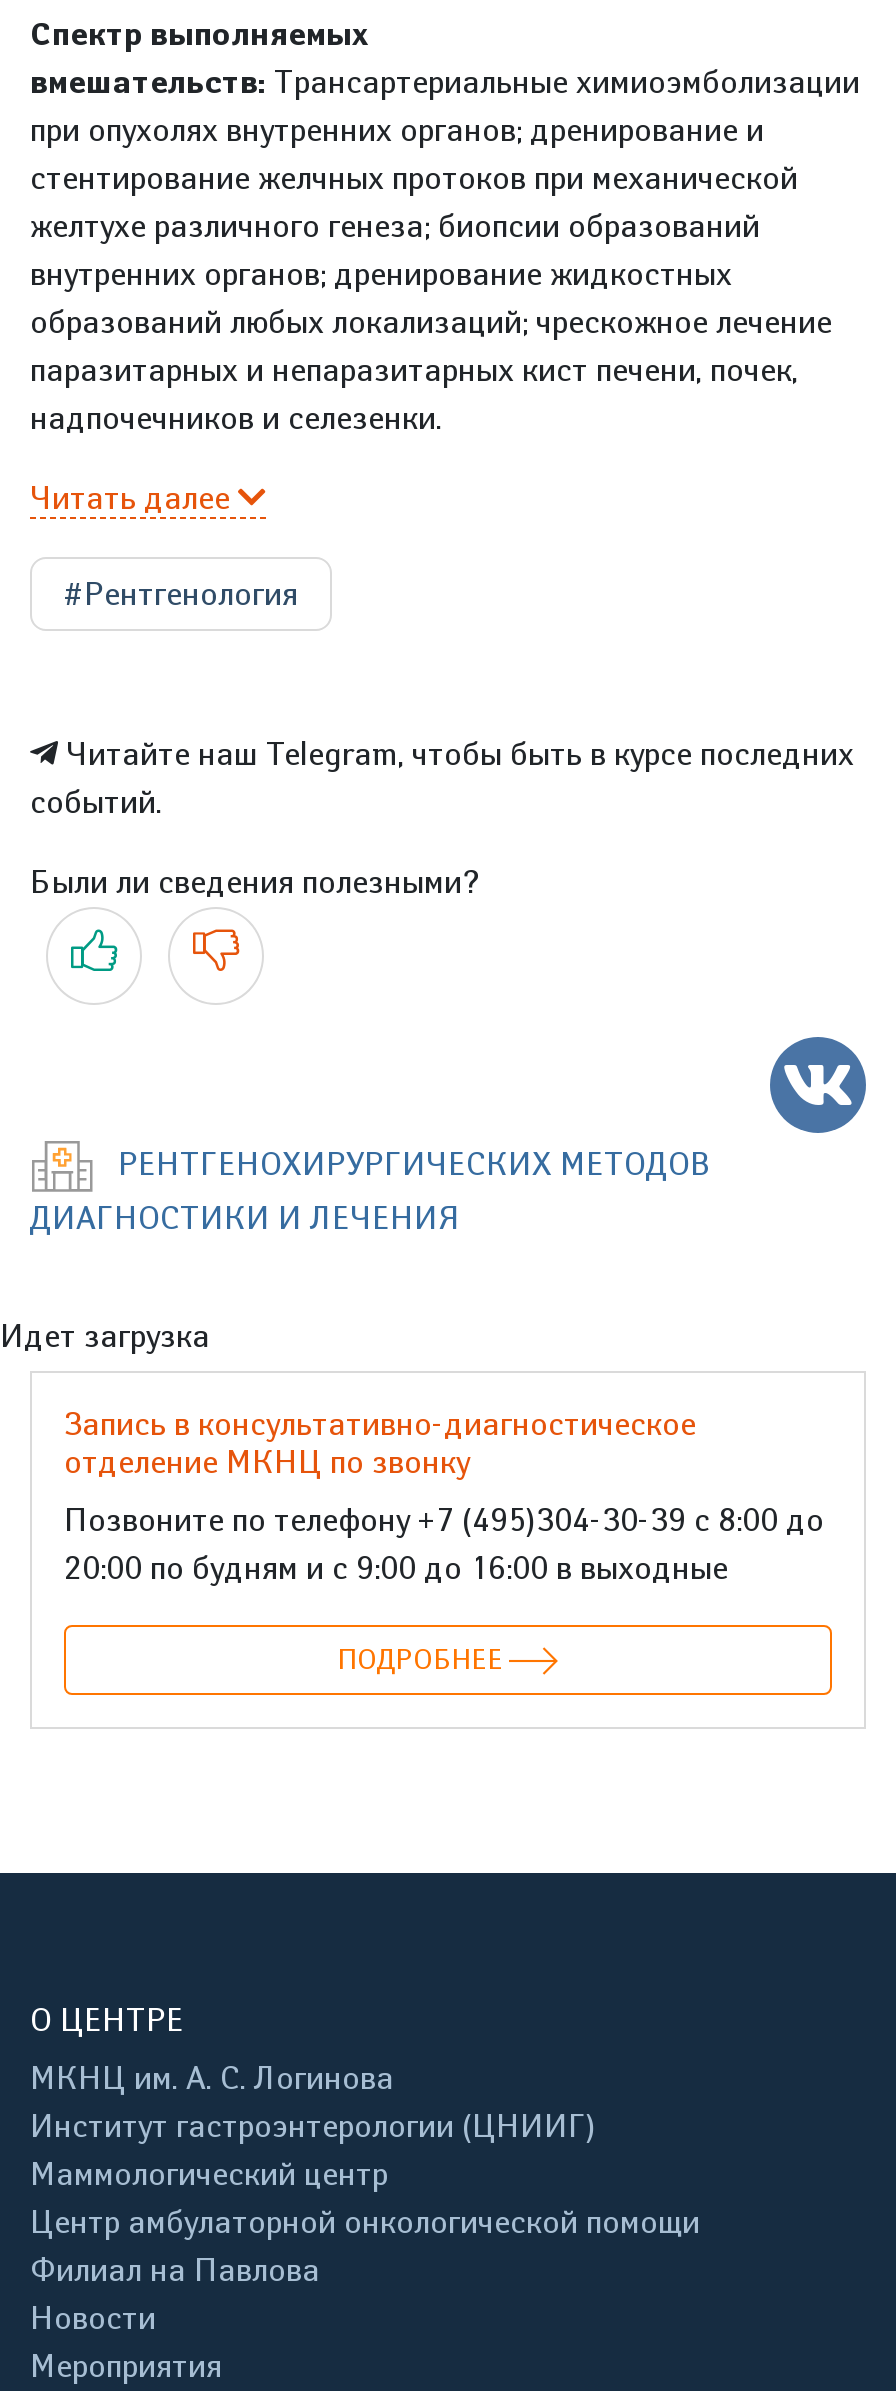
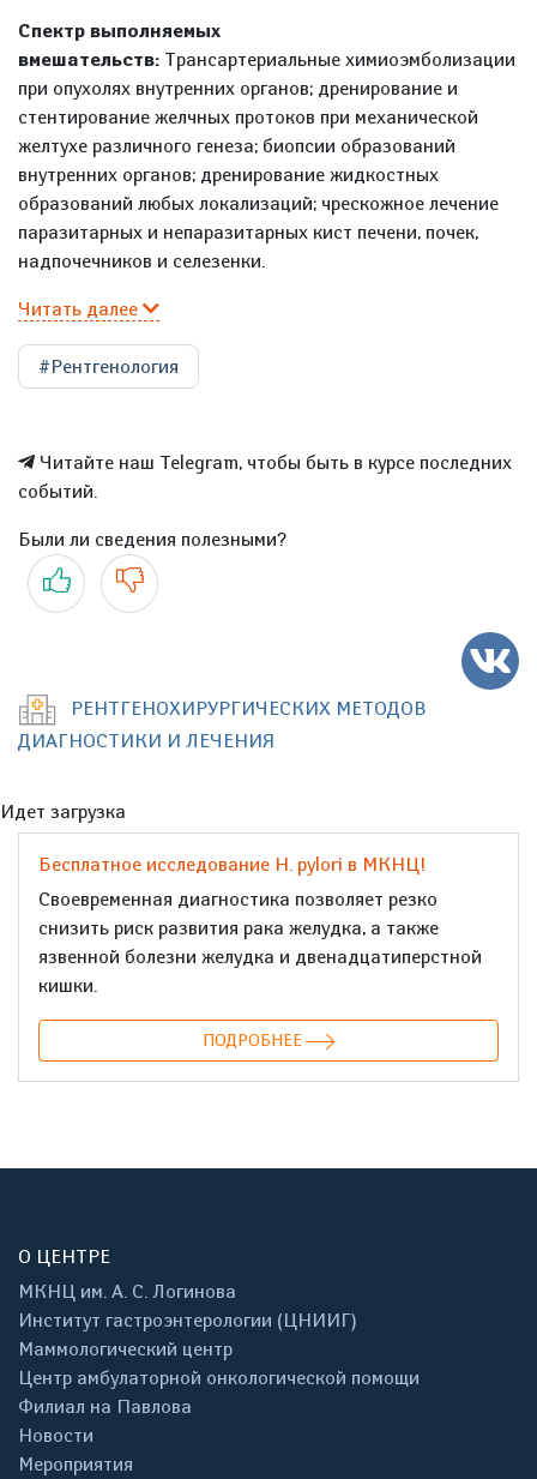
[64,1405,696,1481] Запись в консультативно-диагностическое | отделение МКНЦ по звонку -> [38,853,426,876] Бесплатное исследование H. pylori в МКНЦ!
[64,1501,824,1587] Позвоните по телефону +7 (495)304-30-39 с 8:00 до | 20:00 по будням и с 9:00 до 16:00 в выходные -> [38,888,482,997] Своевременная диагностика позволяет резко | снизить риск развития рака желудка, а также | язвенной болезни желудка и двенадцатиперстной | кишки.

